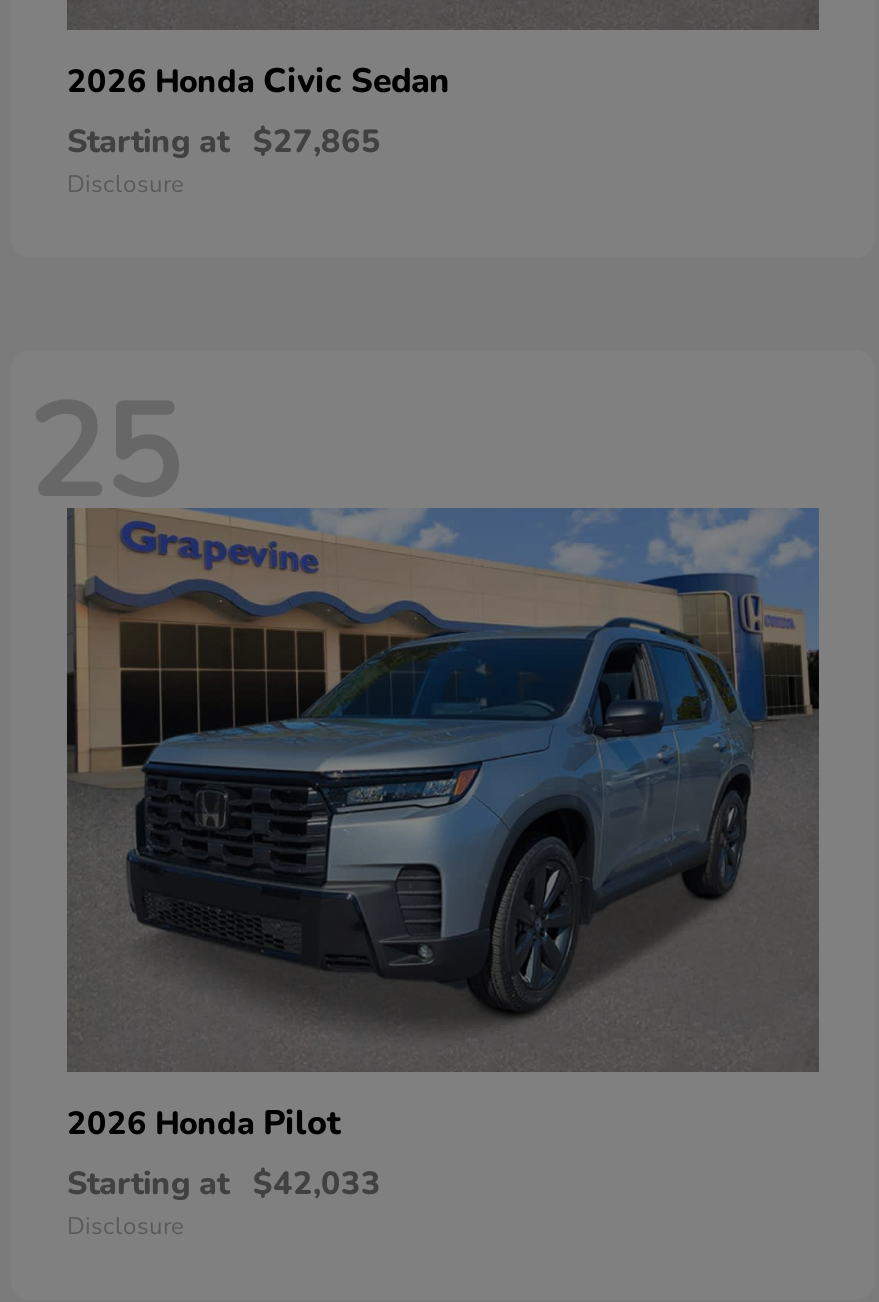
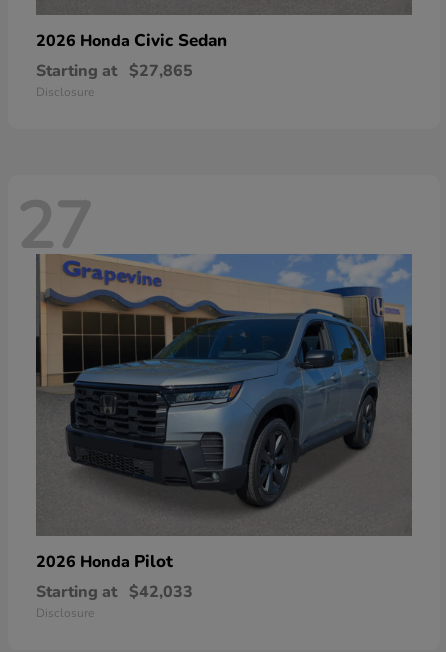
[27,366,179,542] 25 -> [16,183,92,271] 27

